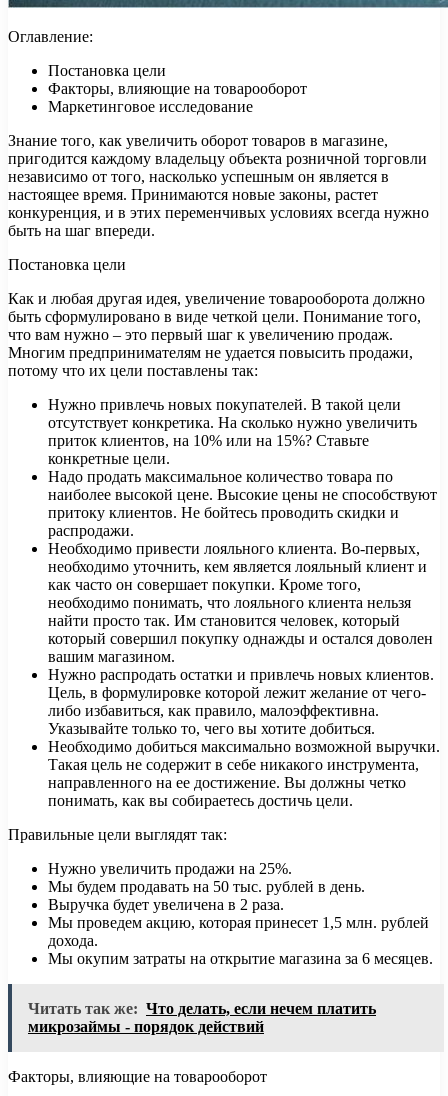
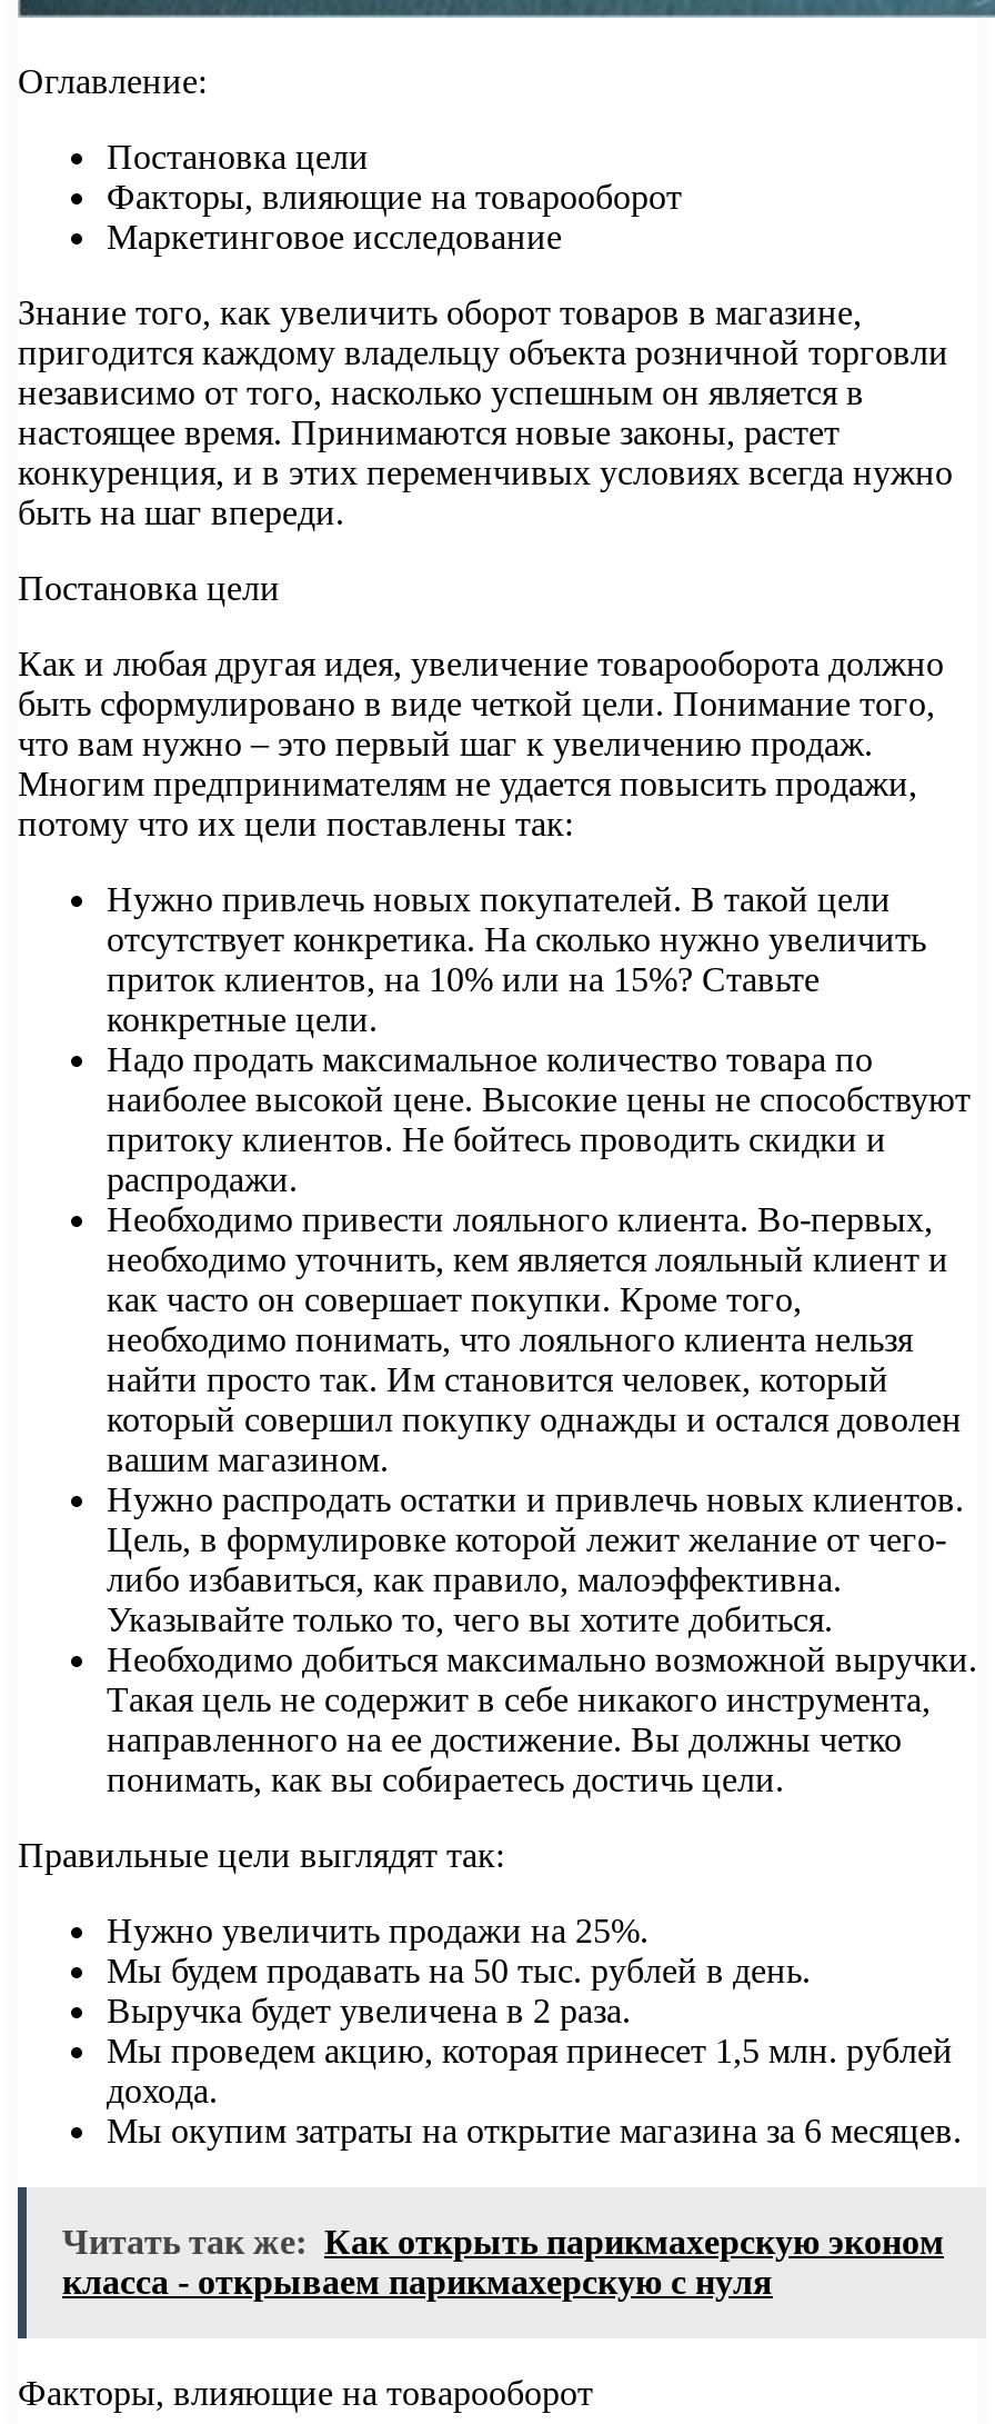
[28,1000,376,1035] Читать так же: Что делать, если нечем платить | микрозаймы - порядок действий -> [62,2222,944,2300] Читать так же: Как открыть парикмахерскую эконом | класса - открываем парикмахерскую с нуля

